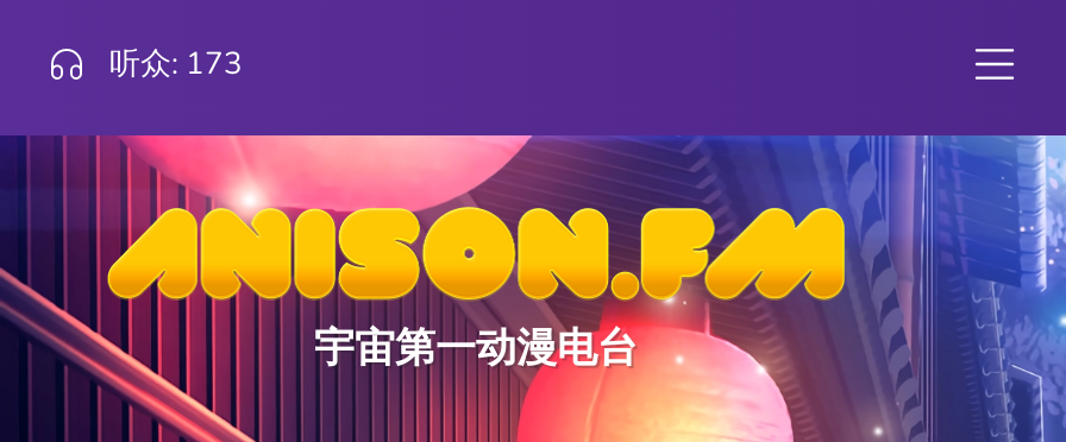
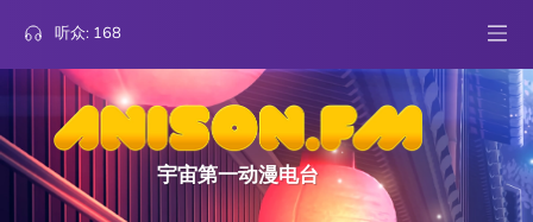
[109,42,243,84] 听众: 173 -> [55,22,121,43] 听众: 168

